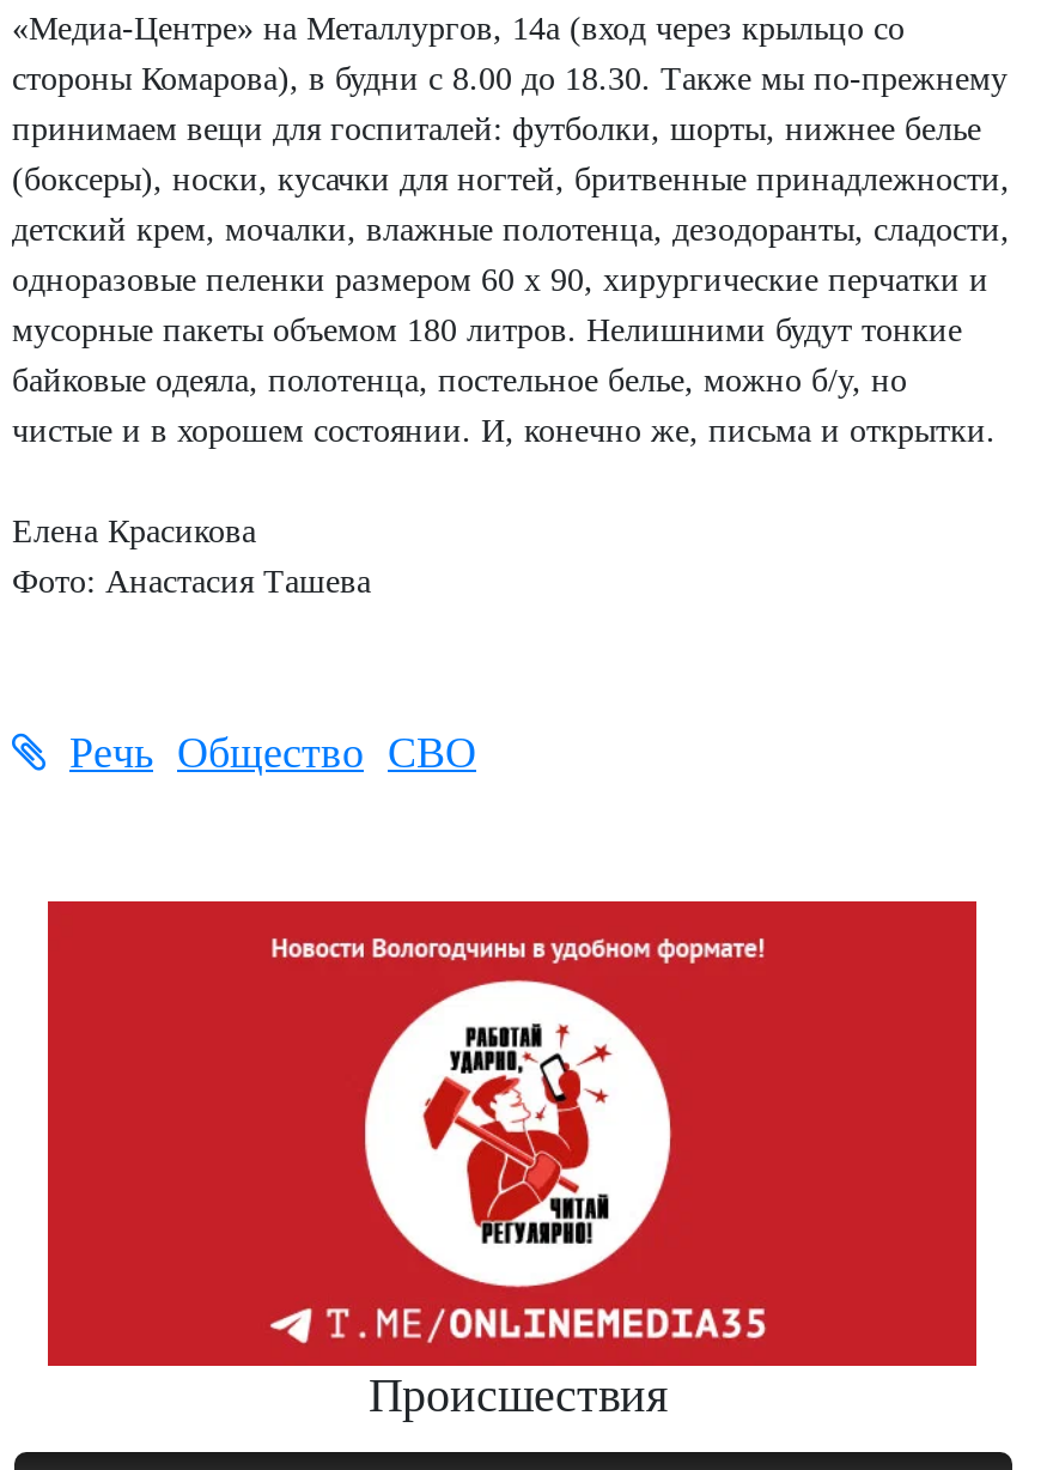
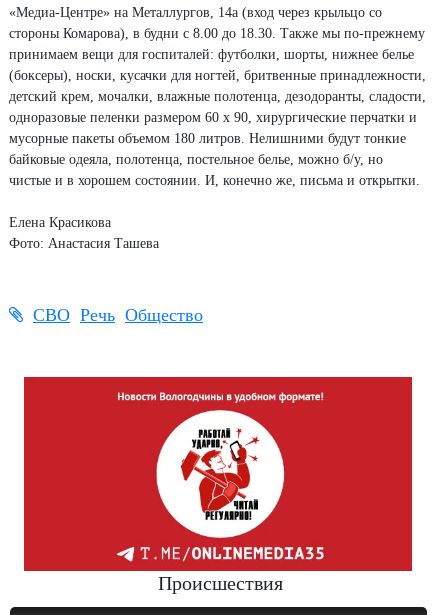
[69,729,476,777] Речь Общество СВО -> [33,305,203,325] СВО Речь Общество

